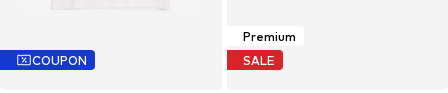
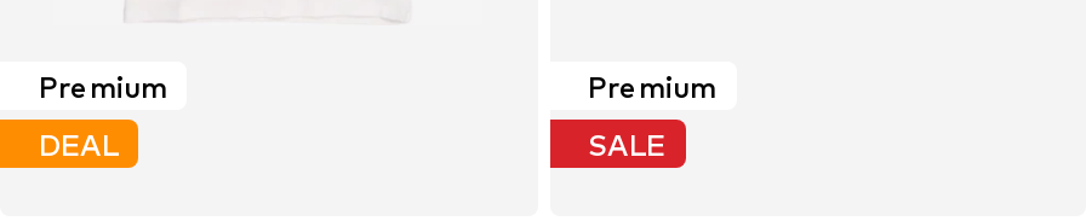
[32,53,87,68] COUPON -> [39,68,167,162] Premium | DEAL

